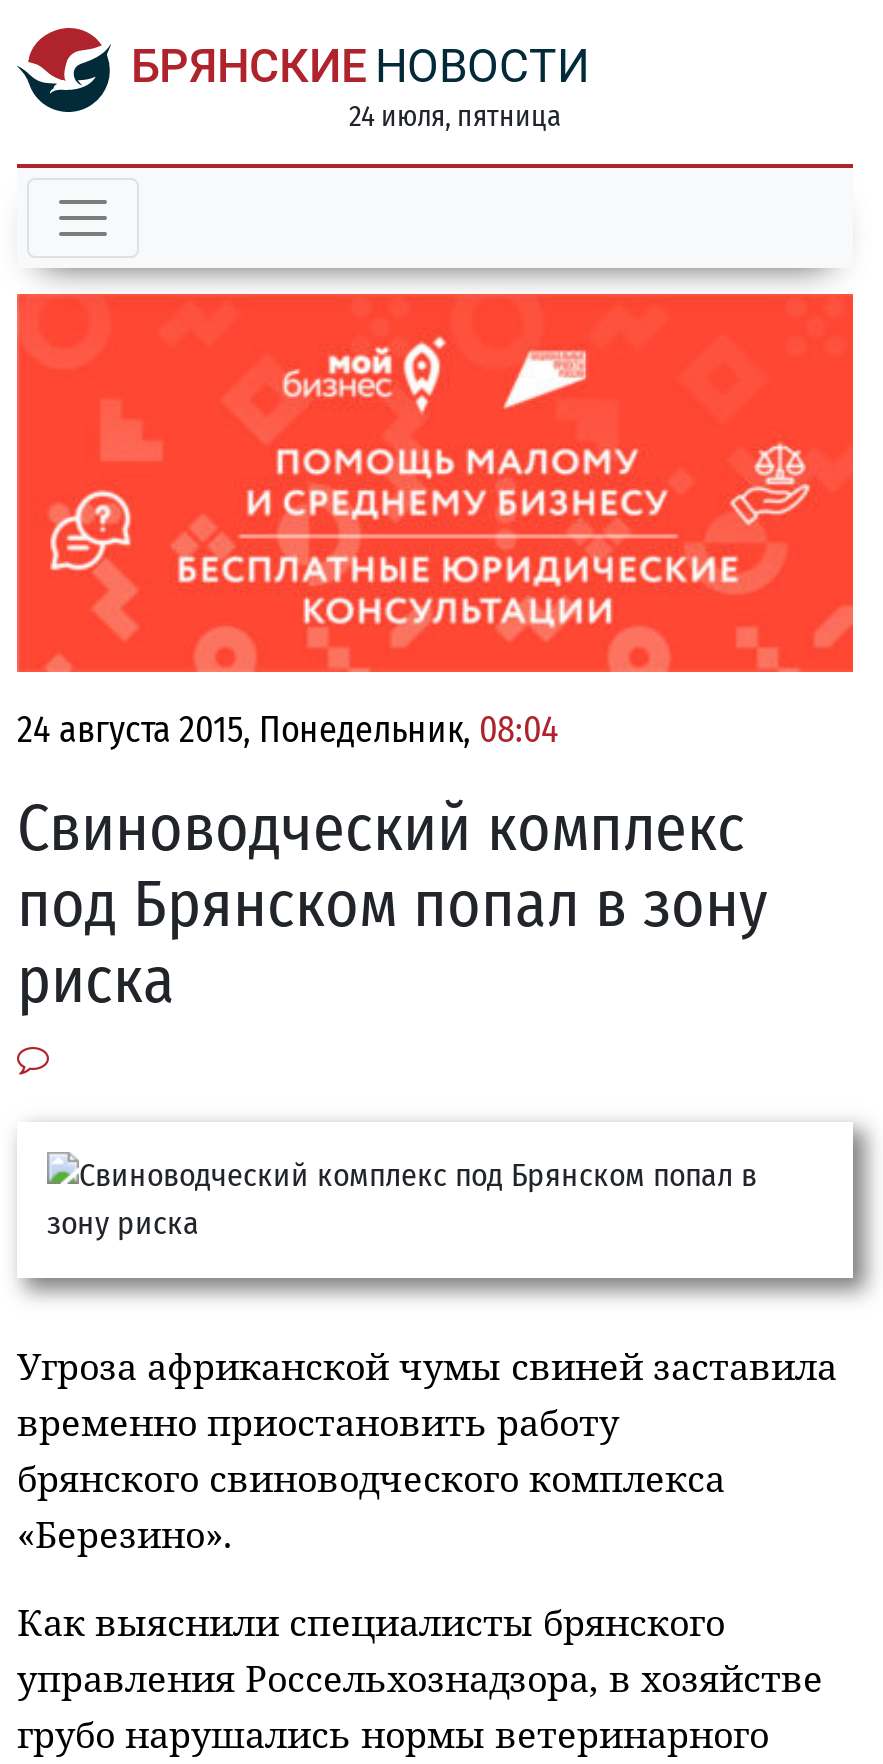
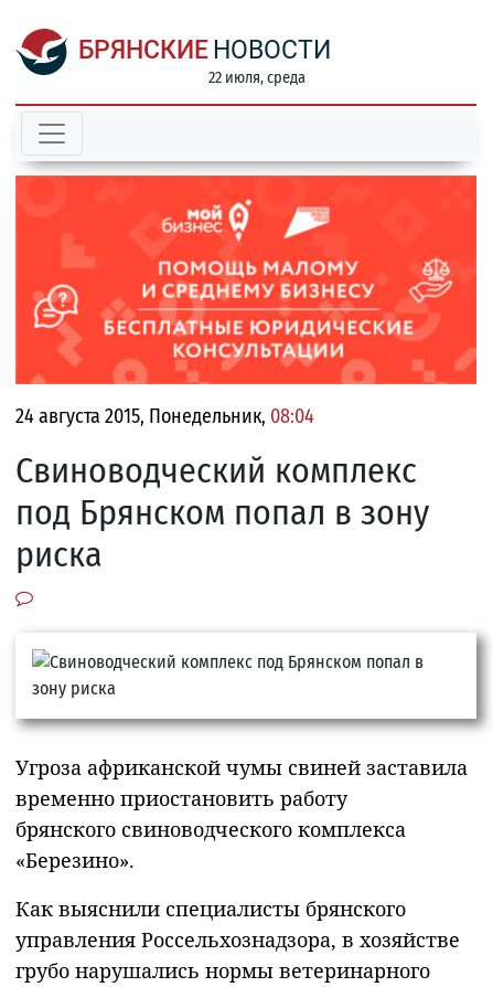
[349,100,561,134] 24 июля, пятница -> [208,68,306,87] 22 июля, среда

